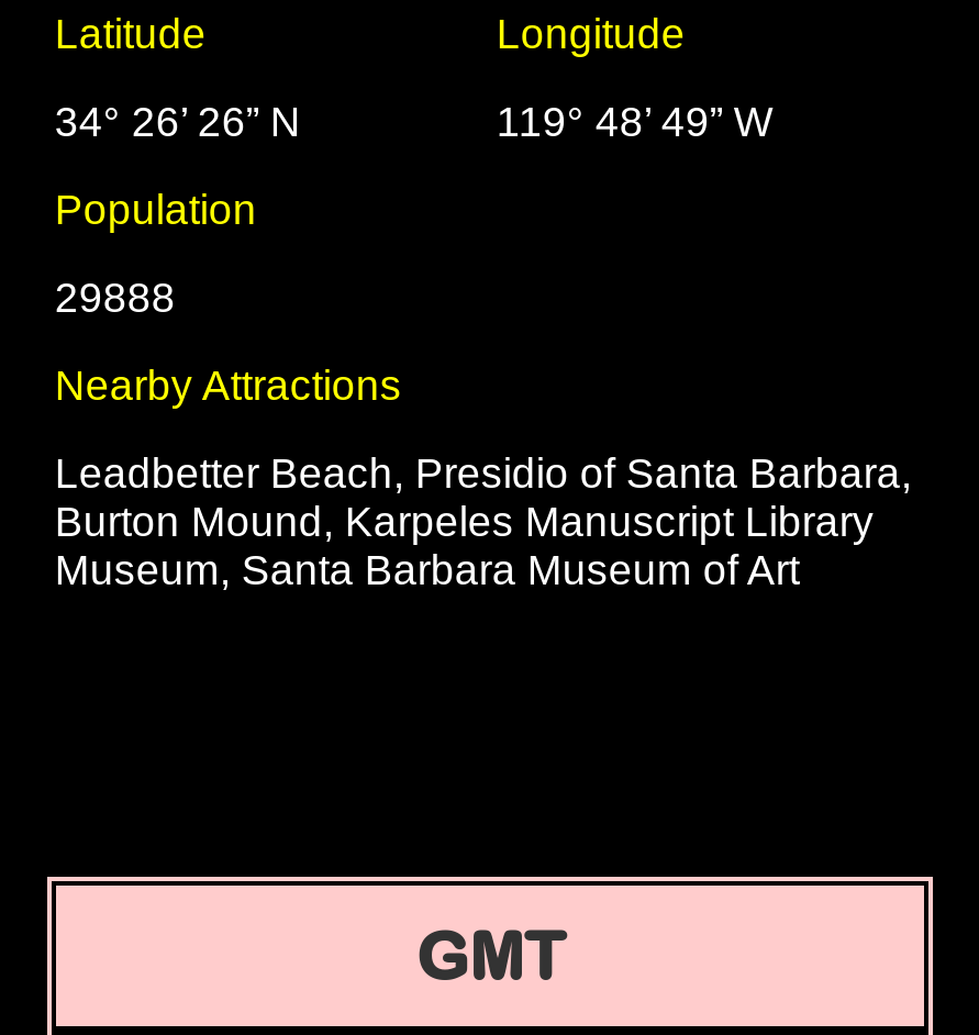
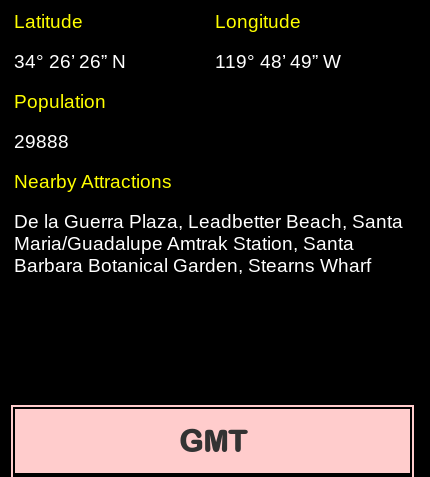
[55,450,912,593] Leadbetter Beach, Presidio of Santa Barbara, | Burton Mound, Karpeles Manuscript Library | Museum, Santa Barbara Museum of Art -> [14,211,403,276] De la Guerra Plaza, Leadbetter Beach, Santa | Maria/Guadalupe Amtrak Station, Santa | Barbara Botanical Garden, Stearns Wharf

